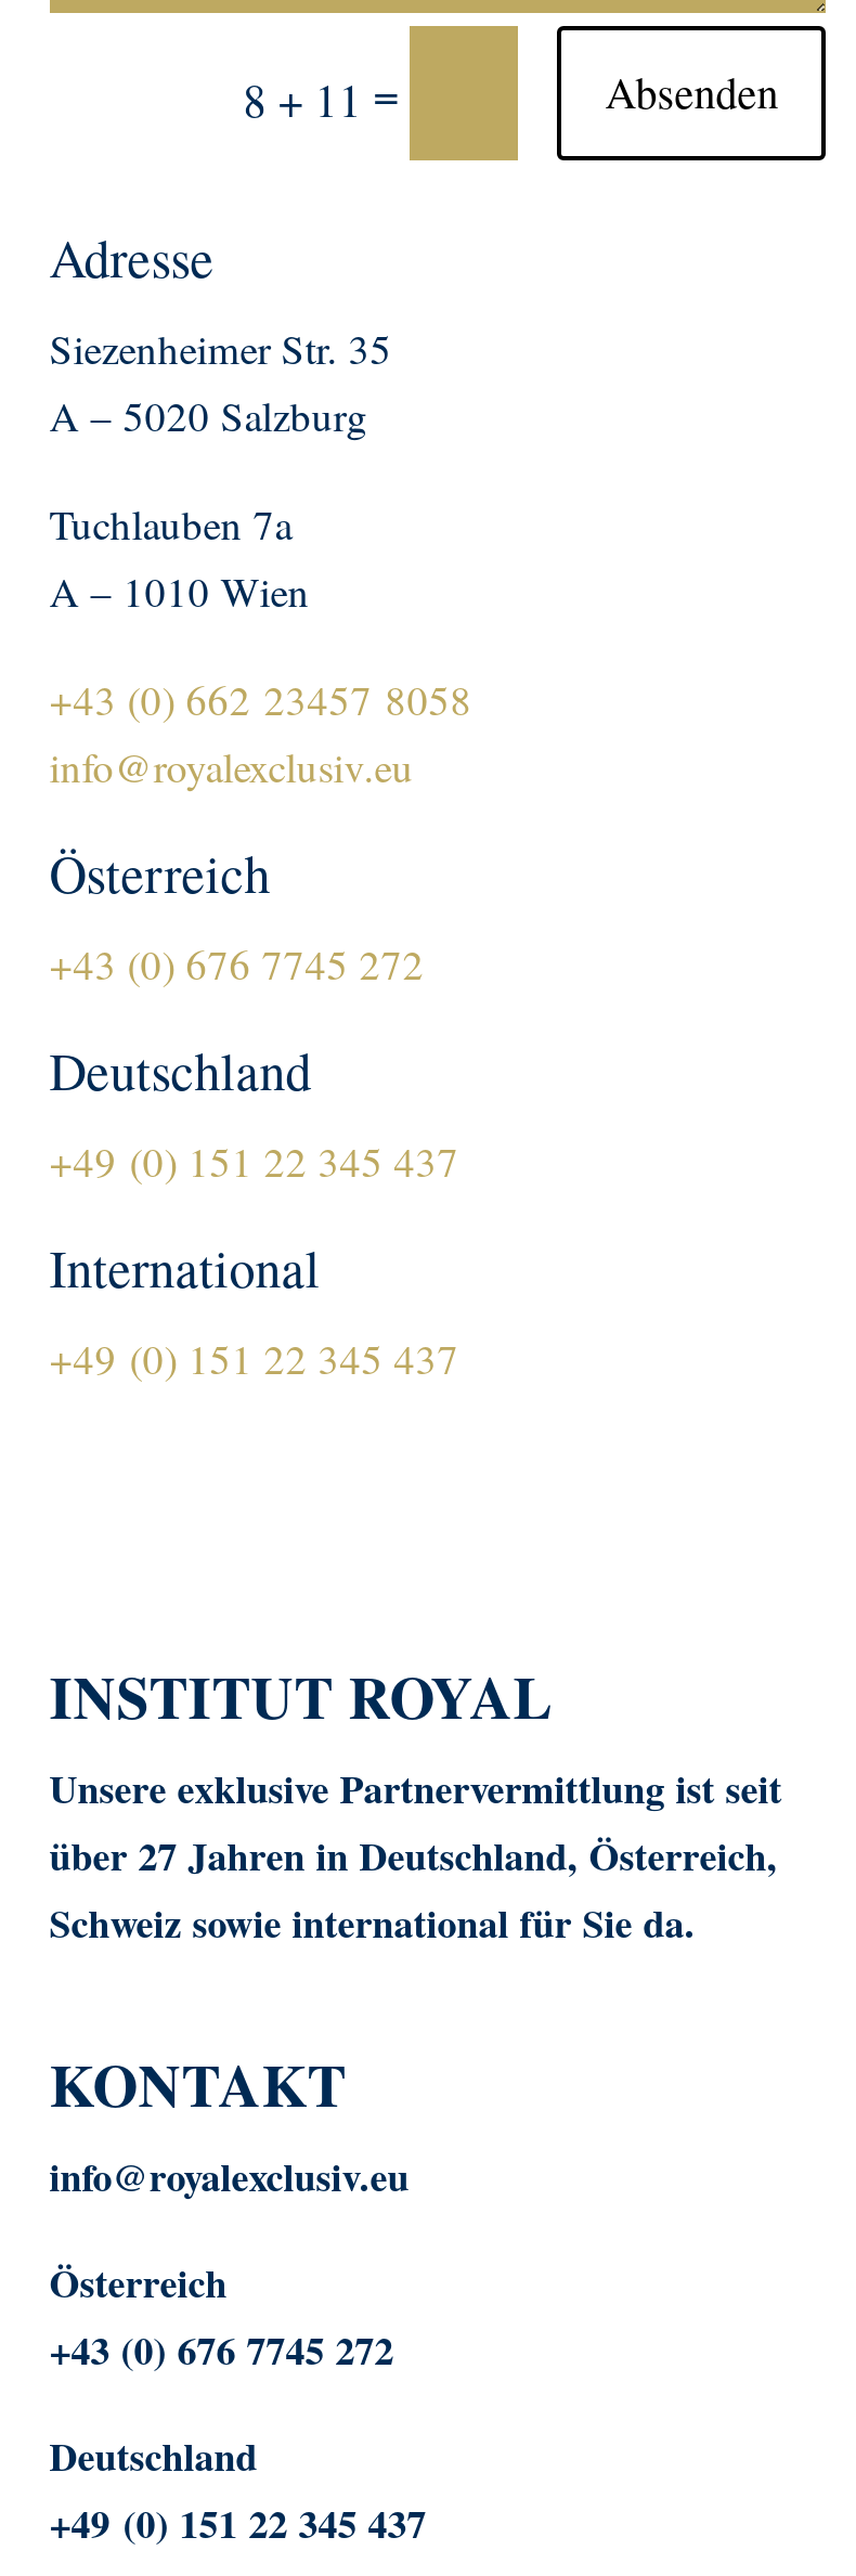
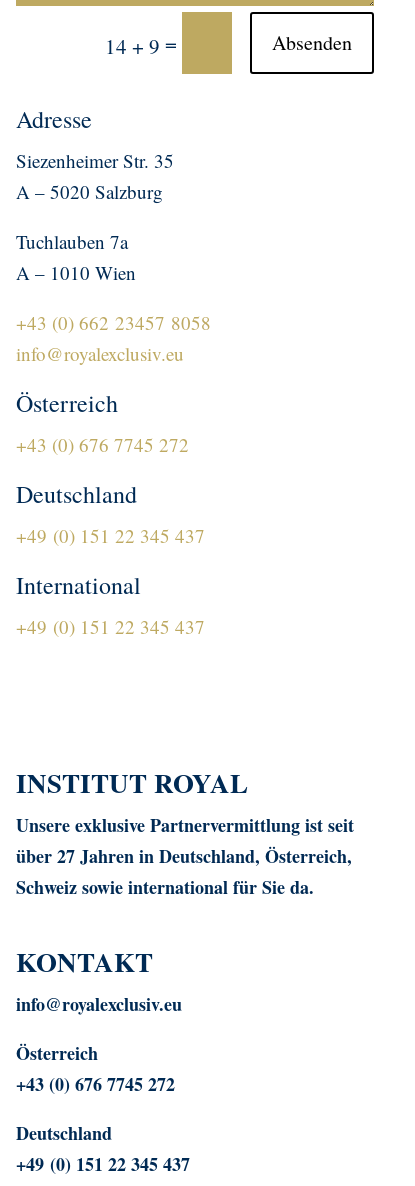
[243,62,410,129] 8 + 11 = -> [105,29,182,60] 14 + 9 =

